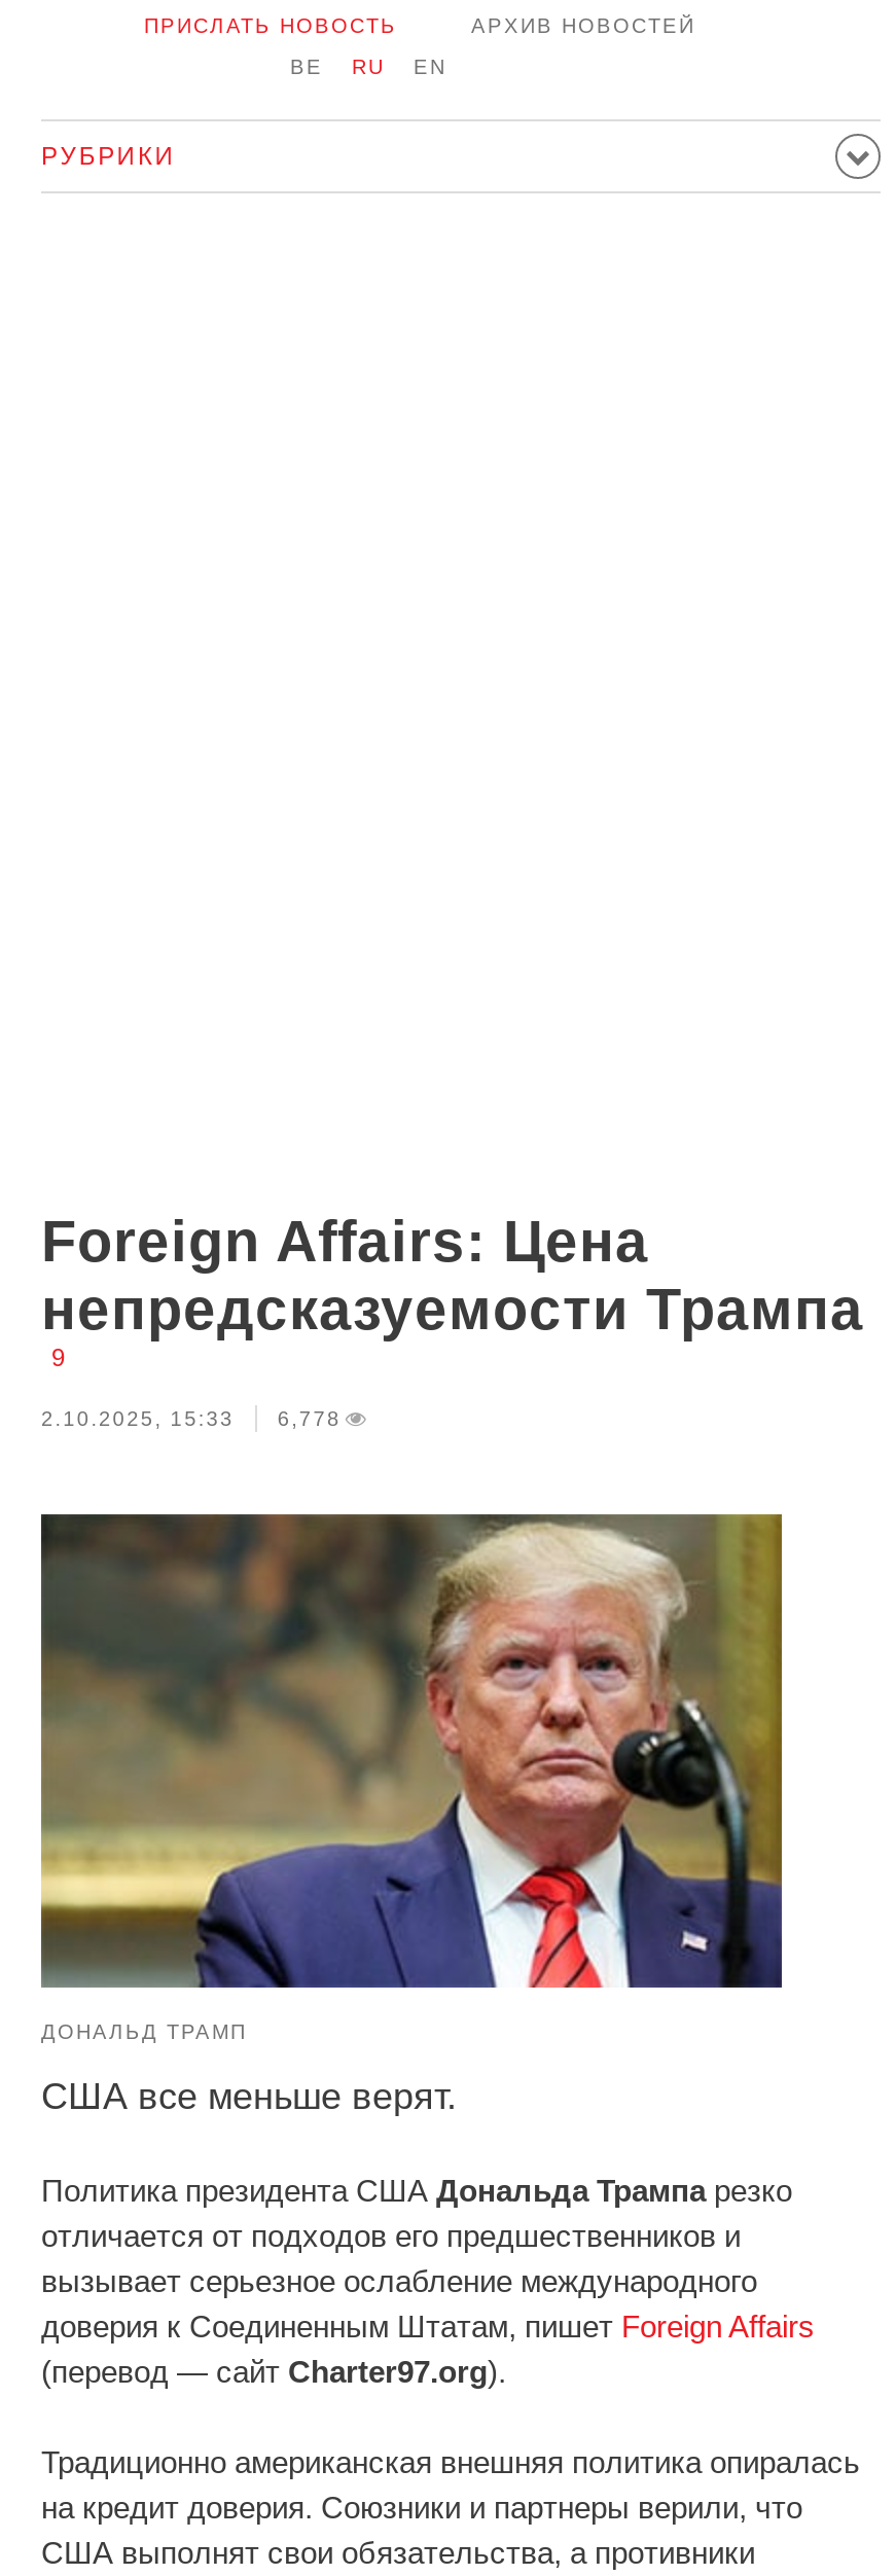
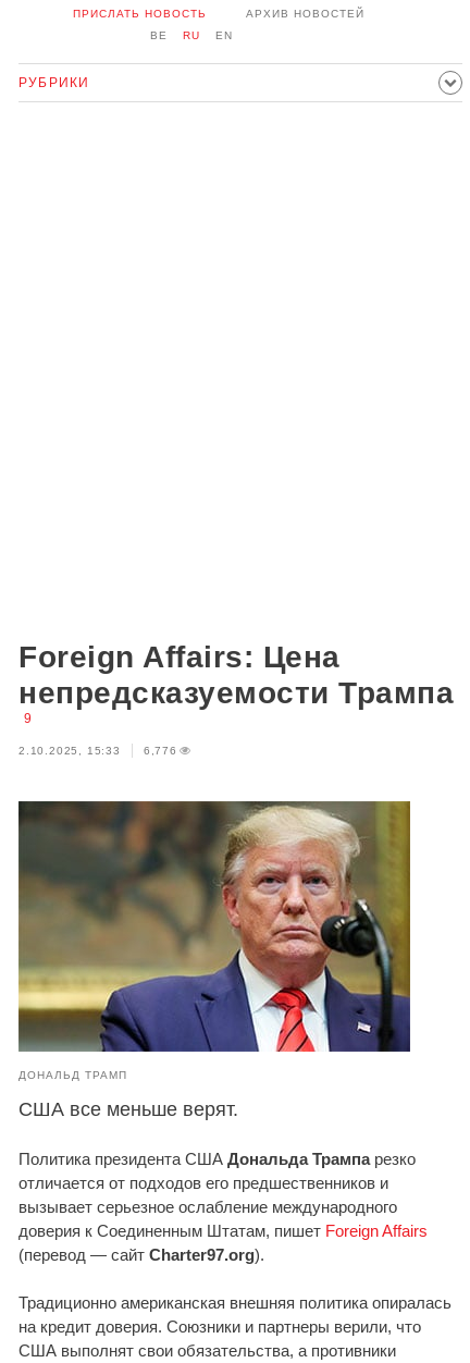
[41,1407,341,1430] 2.10.2025, 15:33 6,778 -> [18,745,177,757] 2.10.2025, 15:33 6,776

